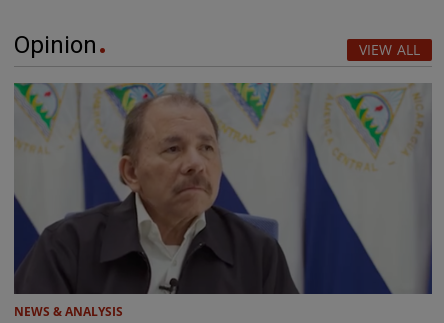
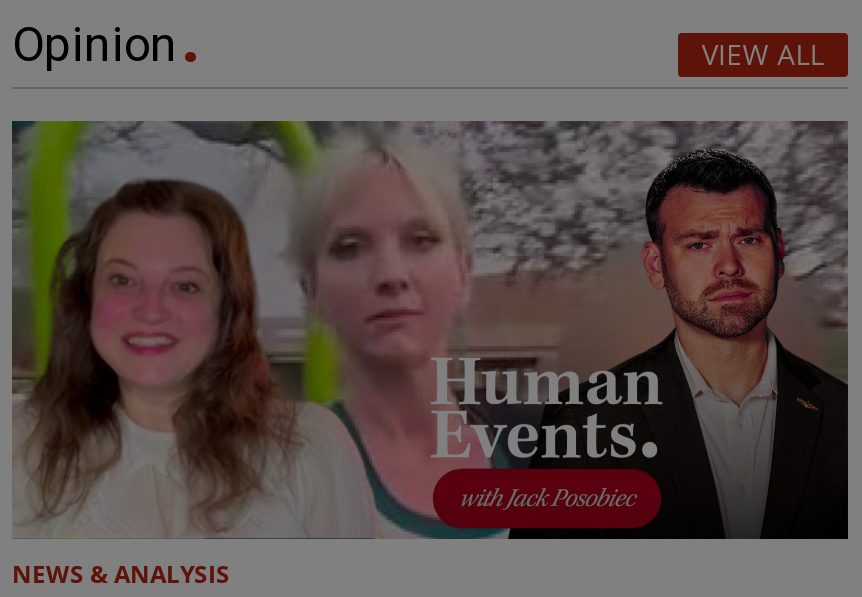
[13,82,433,295] [image] -> [10,119,850,541] [image]

